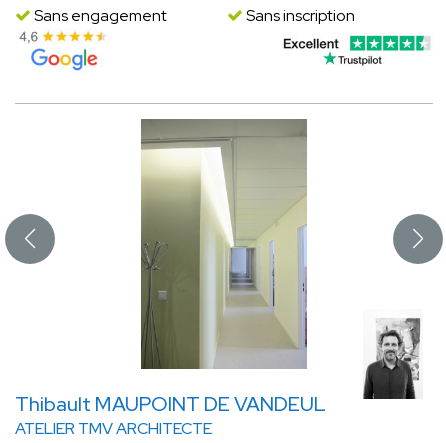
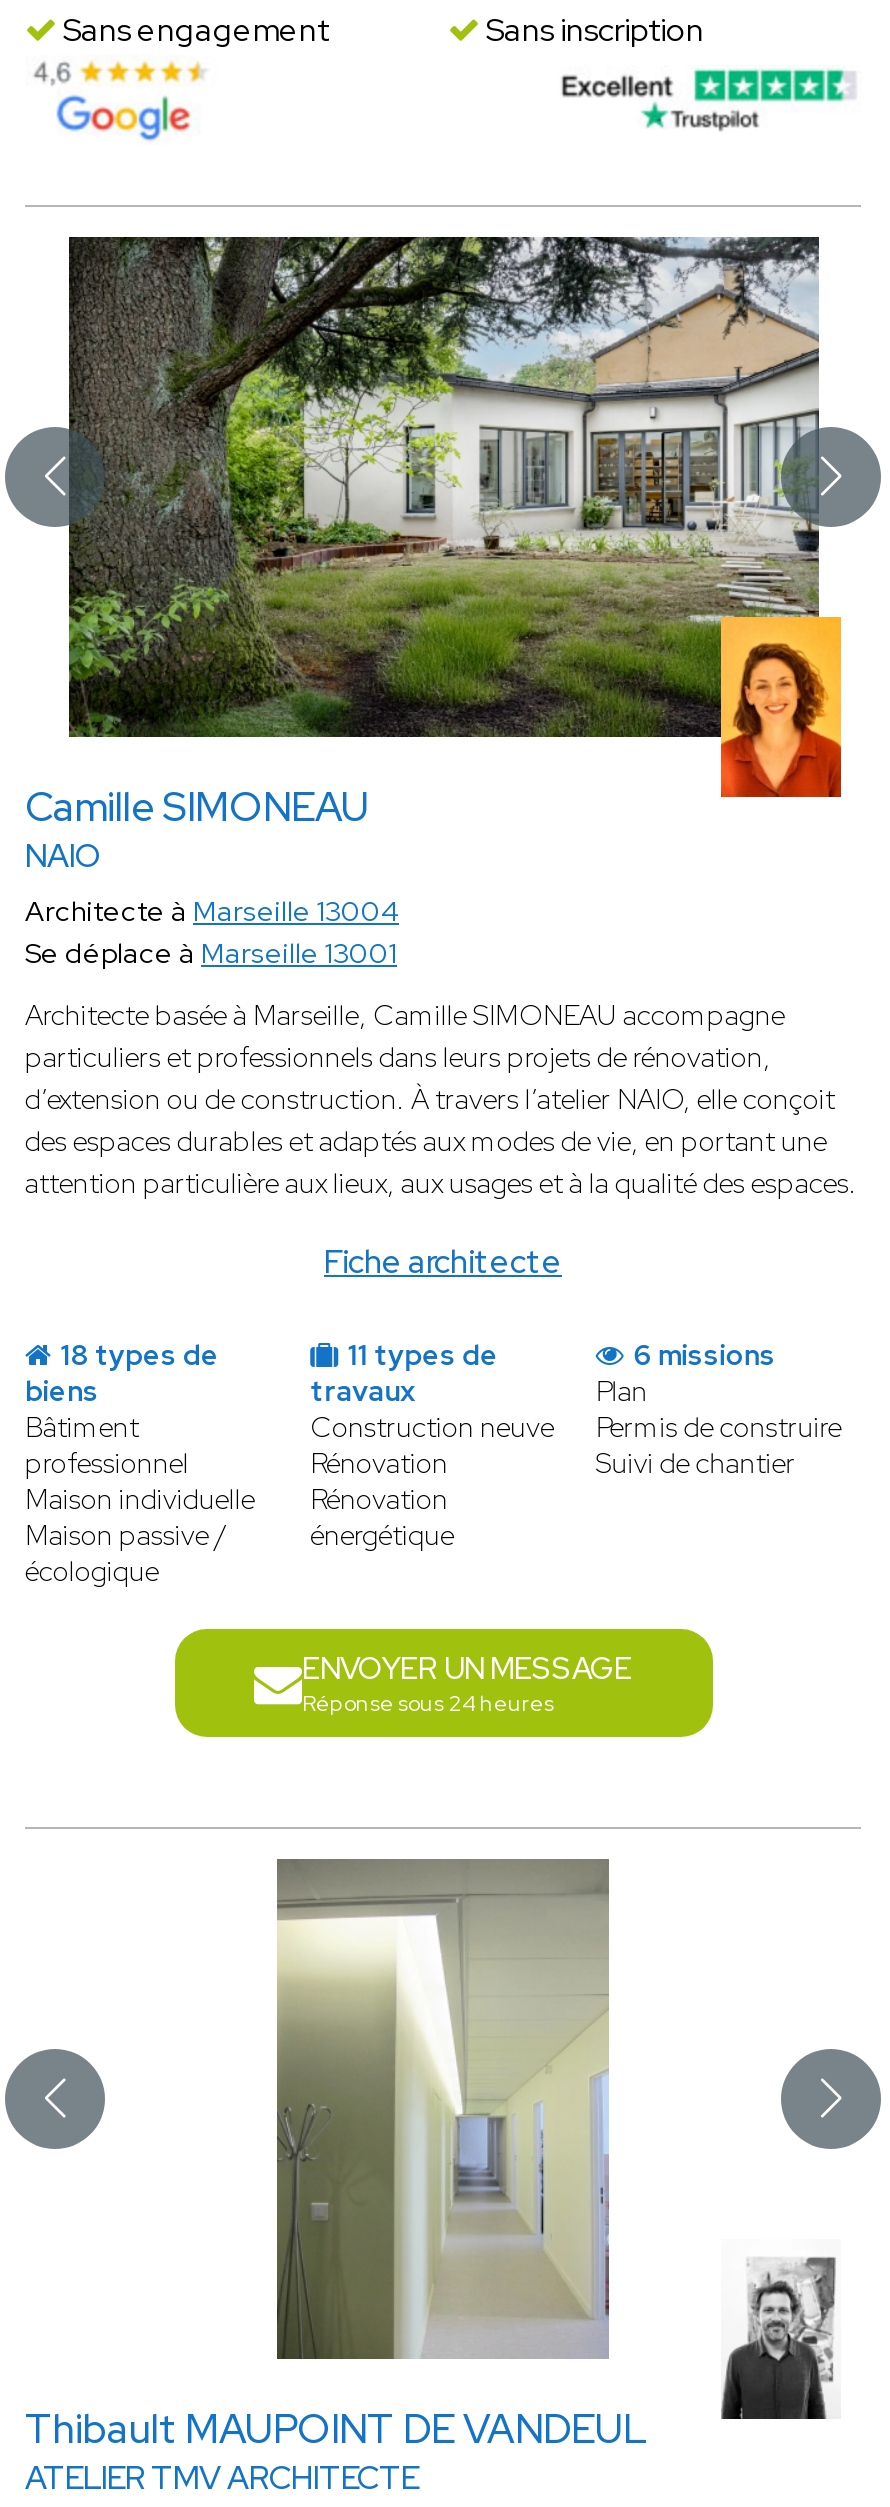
none -> [25,235,843,878] [image] | Camille SIMONEAU | NAIO
none -> [25,894,857,1202] Architecte à Marseille 13004 | Se déplace à Marseille 13001 | Architecte basée à Marseille, Camille SIMONEAU accompagne | particuliers et professionnels dans leurs projets de rénovation, | d’extension ou de construction. À travers l’atelier NAIO, elle conçoit | des espaces durables et adaptés aux modes de vie, en portant une | attention particulière aux lieux, aux usages et à la qualité des espaces.
none -> [25,1338,255,1590] 18 types de | biens | Bâtiment | professionnel | Maison individuelle | Maison passive / | écologique
none -> [302,1650,632,1718] ENVOYER UN MESSAGE | Réponse sous 24 heures
none -> [310,1338,554,1554] 11 types de | travaux | Construction neuve | Rénovation | Rénovation | énergétique
none -> [324,1242,562,1284] Fiche architecte
none -> [596,1338,842,1482] 6 missions | Plan | Permis de construire | Suivi de chantier

